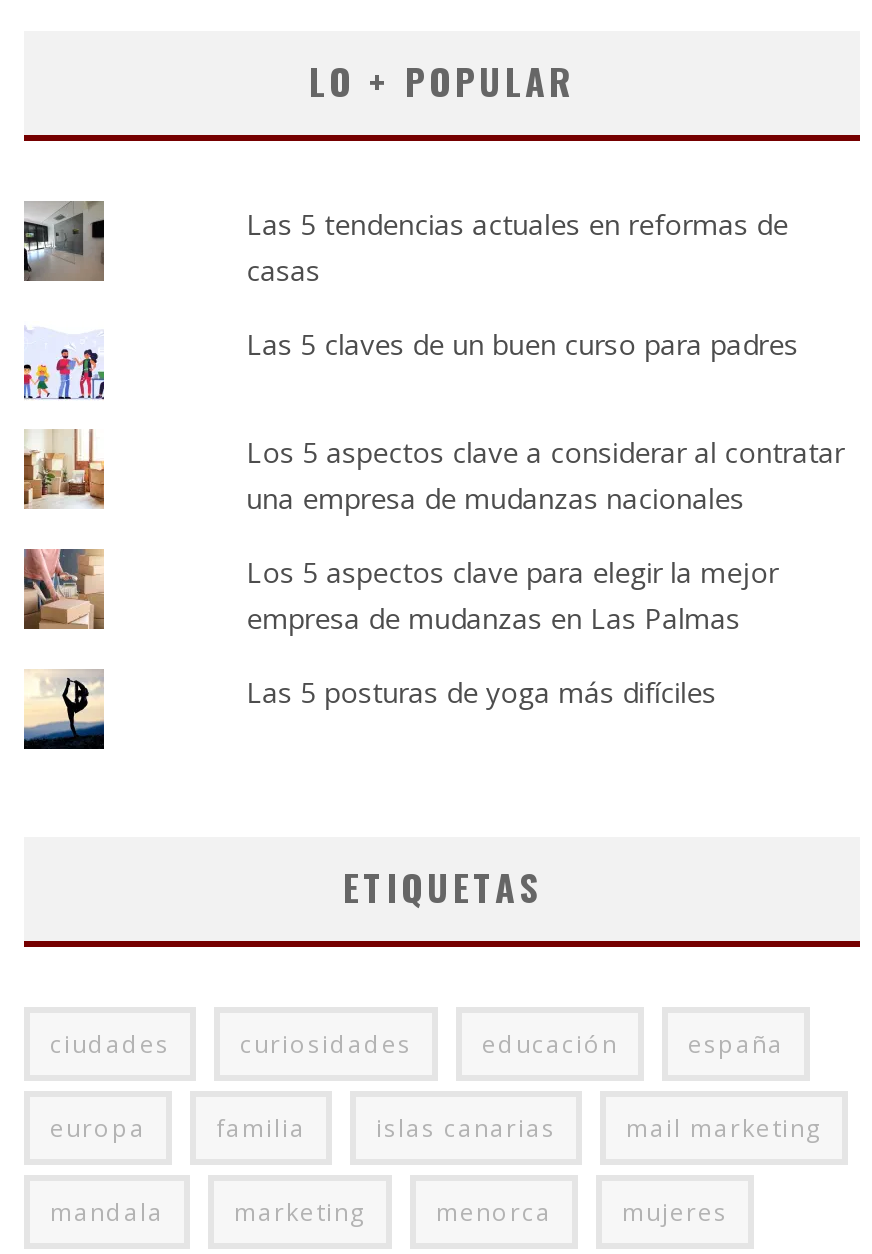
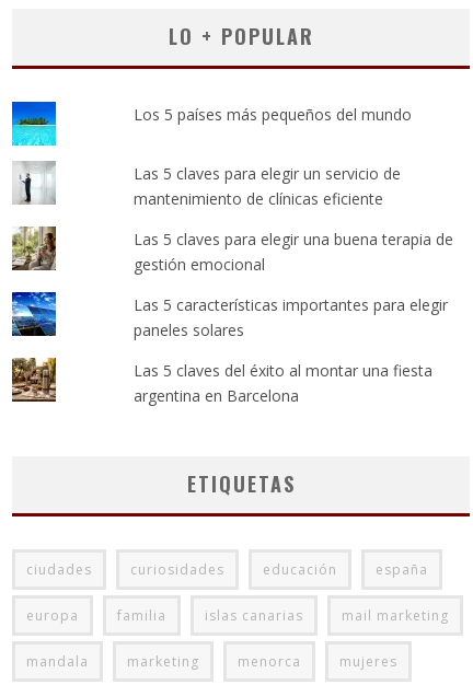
[22,199,106,283] [image] -> [11,101,57,147] [image]
[246,206,788,290] Las 5 tendencias actuales en reformas de | casas -> [134,103,412,124] Los 5 países más pequeños del mundo
[22,311,106,401] [image] -> [12,160,57,209] [image]
[246,326,798,364] Las 5 claves de un buen curso para padres -> [134,162,401,208] Las 5 claves para elegir un servicio de | mantenimiento de clínicas eficiente
[24,431,106,511] [image] -> [11,225,57,271] [image]
[246,434,844,518] Los 5 aspectos clave a considerar al contratar | una empresa de mudanzas nacionales -> [134,228,454,274] Las 5 claves para elegir una buena terapia de | gestión emocional
[22,547,106,631] [image] -> [11,291,57,337] [image]
[246,554,778,638] Los 5 aspectos clave para elegir la mejor | empresa de mudanzas en Las Palmas -> [134,294,448,340] Las 5 características importantes para elegir | paneles solares
[22,669,106,751] [image] -> [11,357,57,402] [image]
[246,674,716,712] Las 5 posturas de yoga más difíciles -> [134,359,433,405] Las 5 claves del éxito al montar una fiesta | argentina en Barcelona

